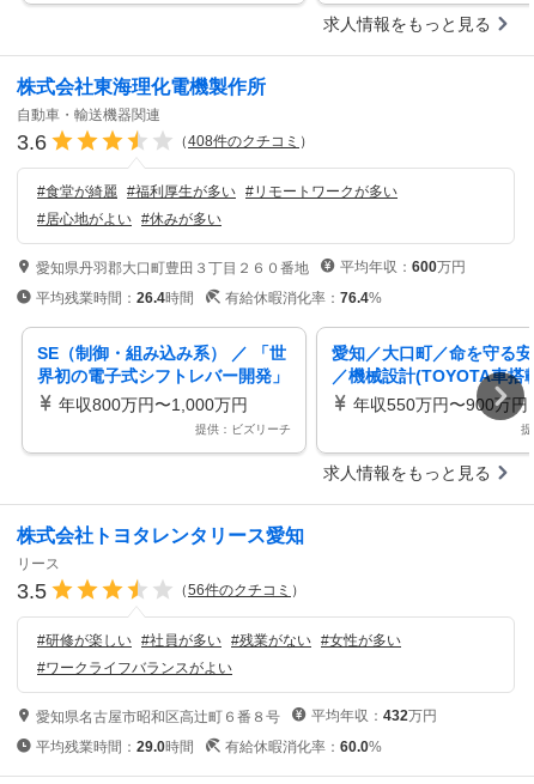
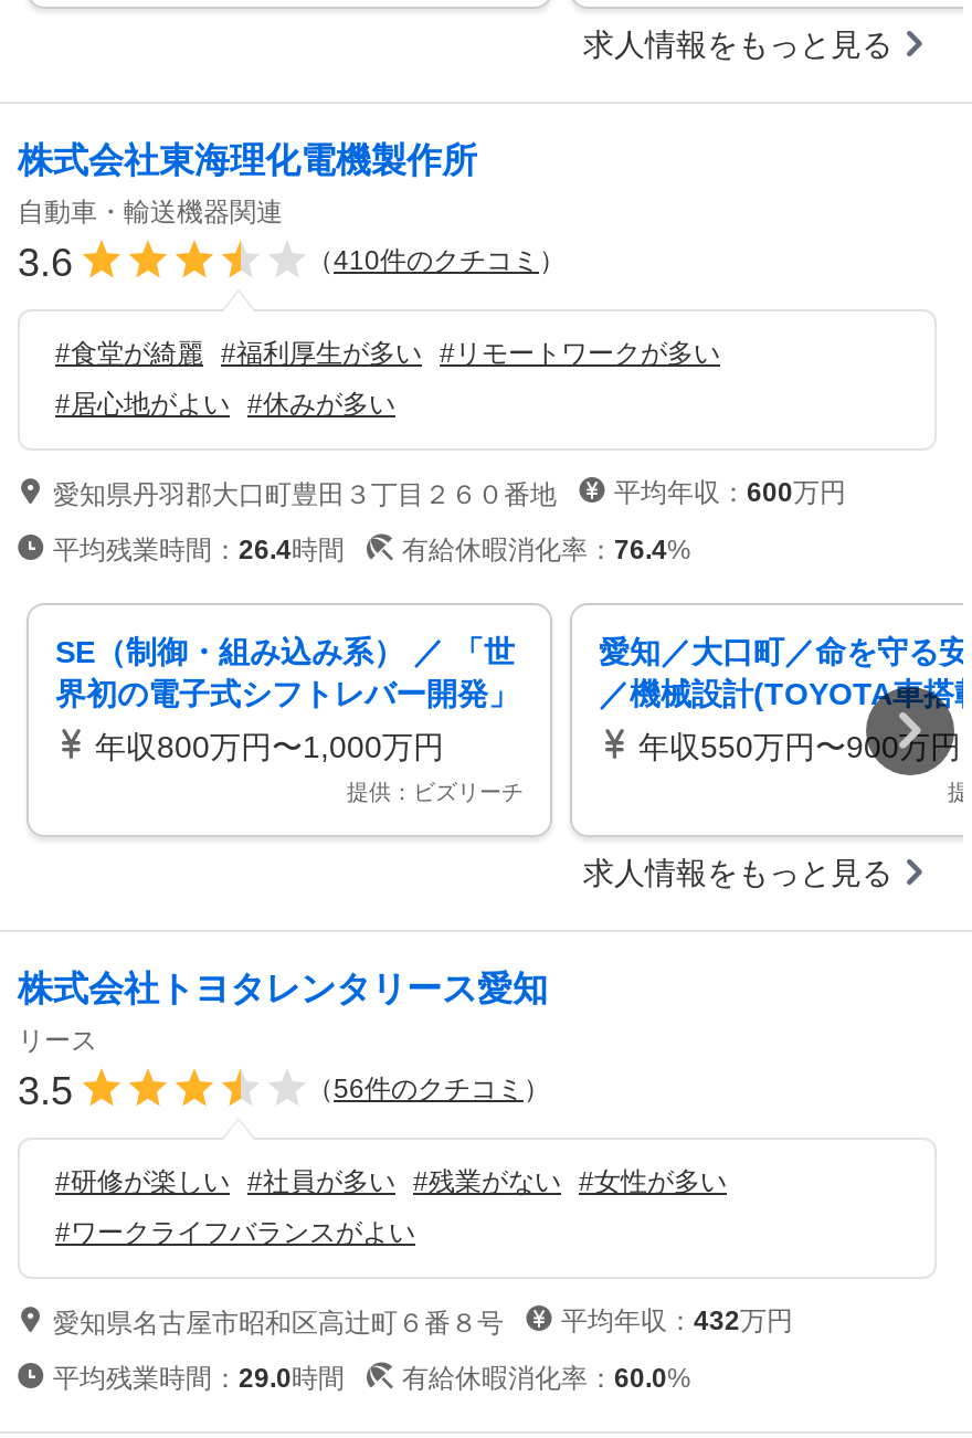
[174,133,314,150] （408件のクチコミ） -> [307,246,566,277] （410件のクチコミ）

